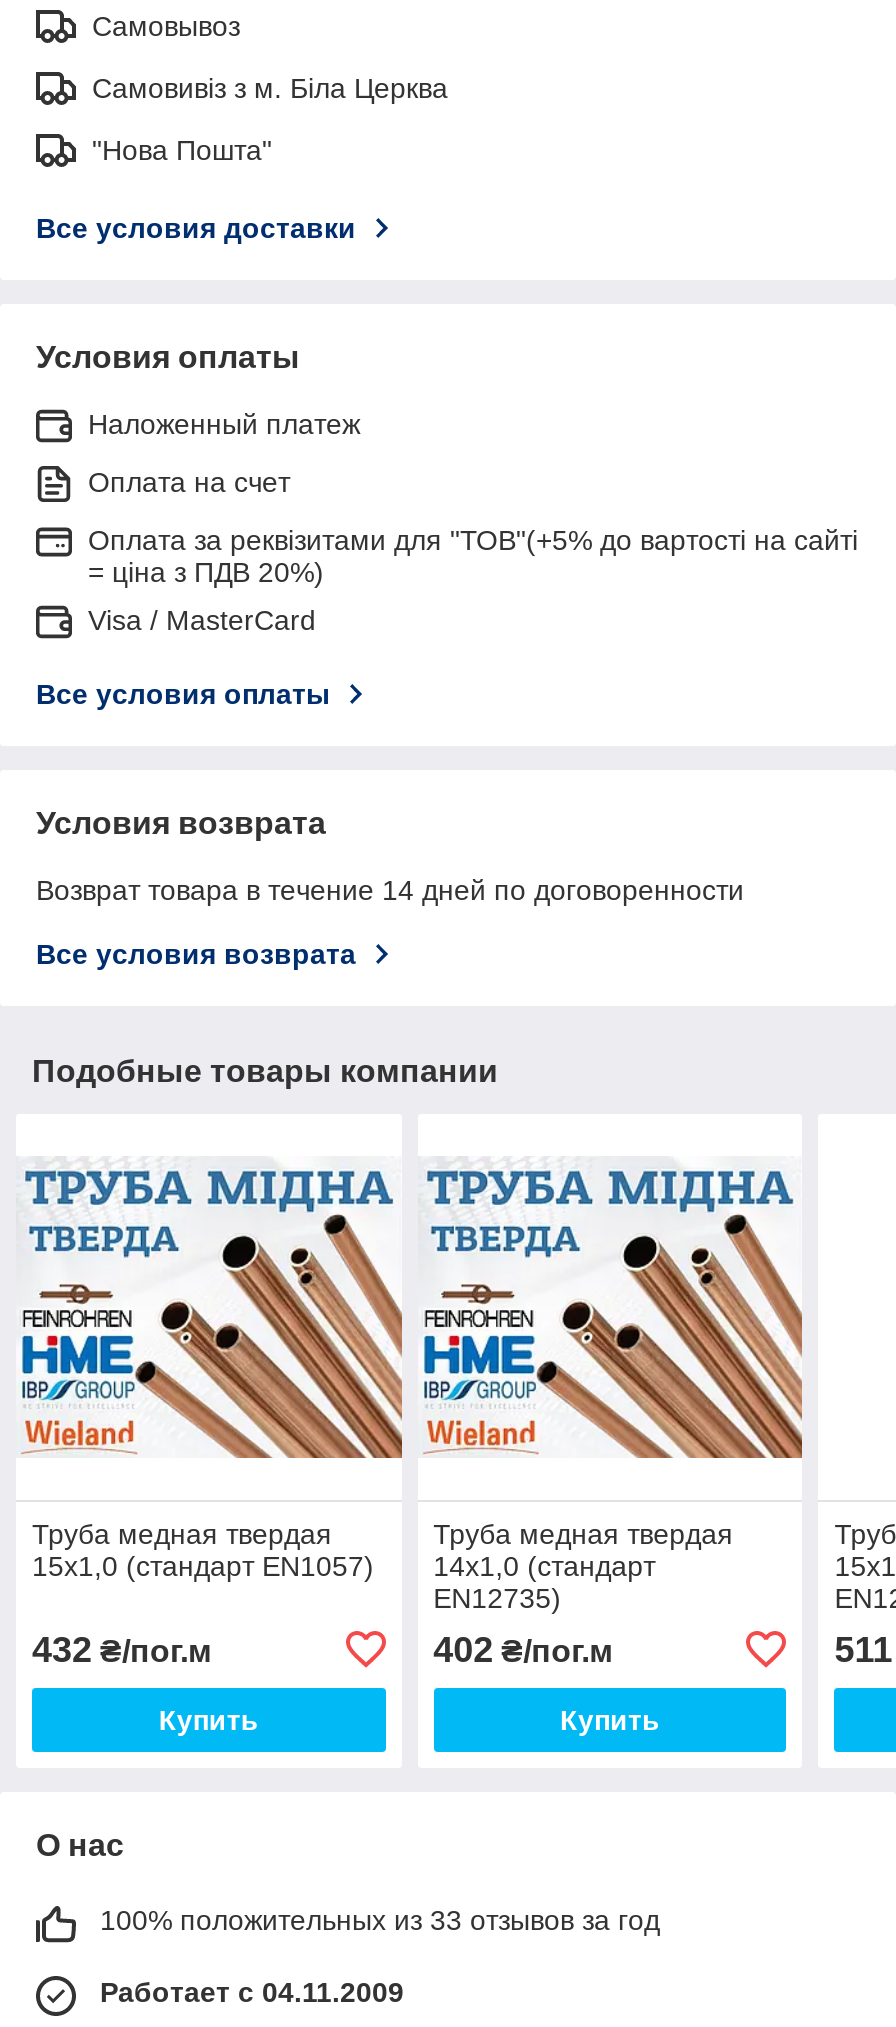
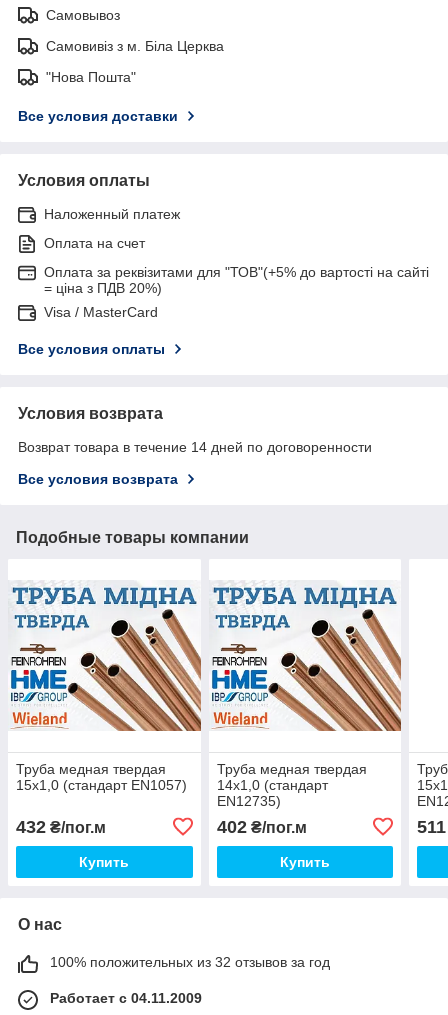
[100,1904,660,1936] 100% положительных из 33 отзывов за год -> [50,954,330,970] 100% положительных из 32 отзывов за год

